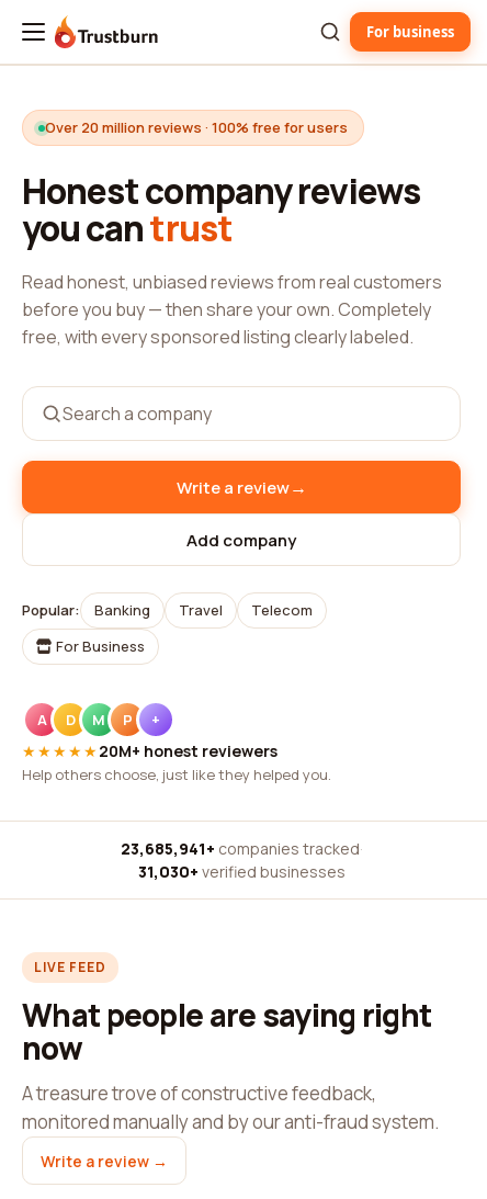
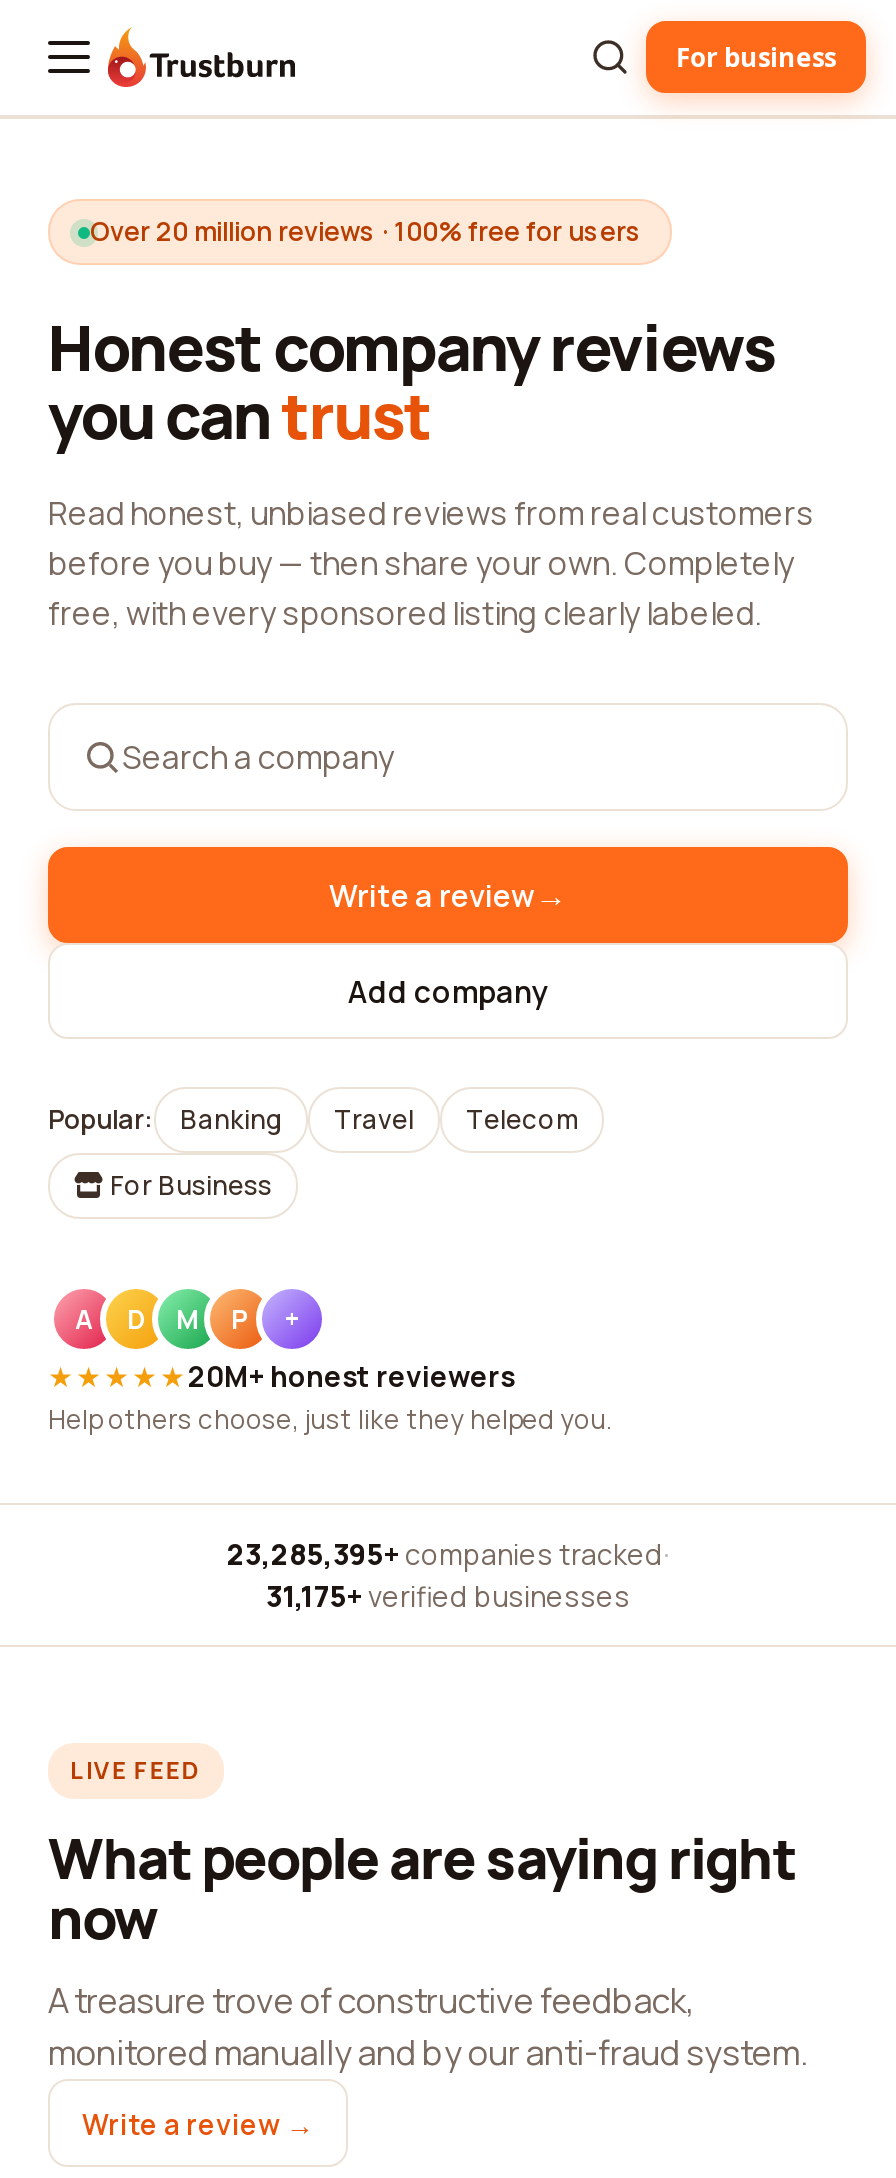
[120,838,363,859] 23,685,941+ companies tracked · -> [227,1535,669,1573] 23,285,395+ companies tracked ·
[138,861,345,882] 31,030+ verified businesses -> [266,1577,630,1615] 31,175+ verified businesses

